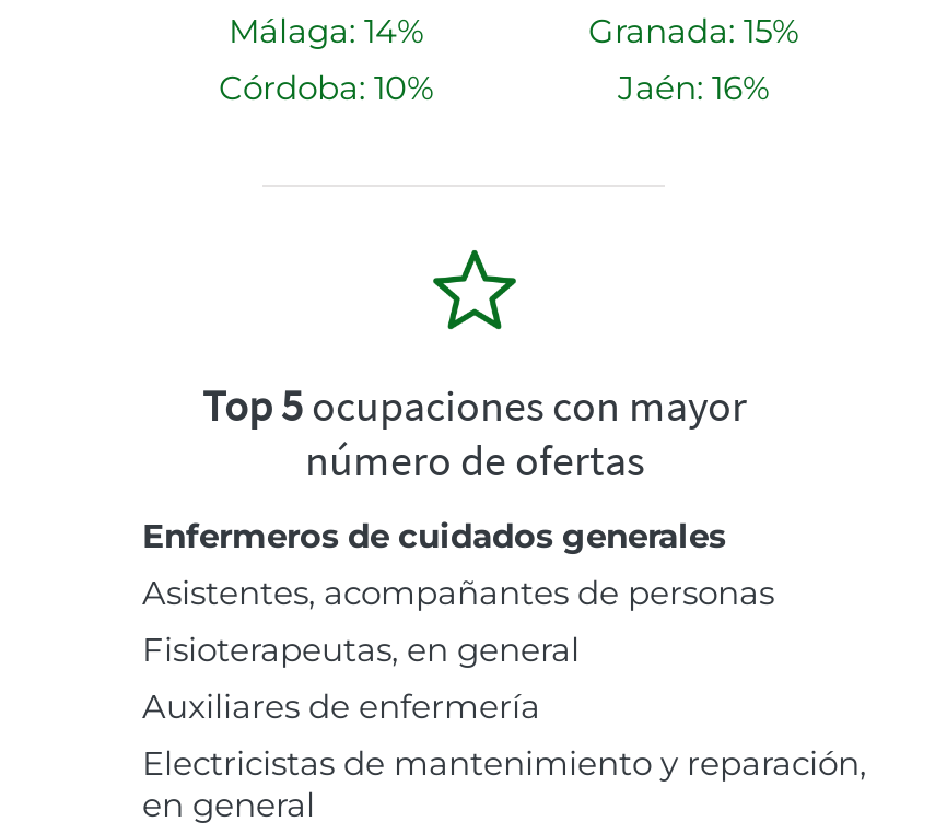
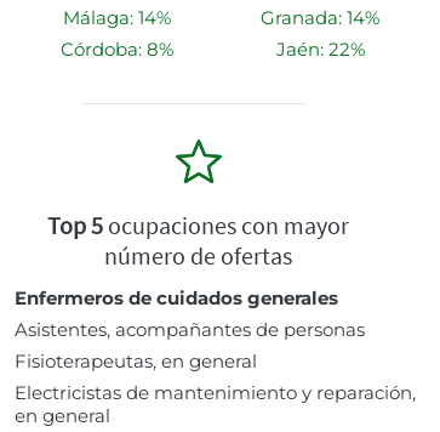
[588,10,798,52] Granada: 15% -> [261,6,379,29] Granada: 14%
[219,67,433,109] Córdoba: 10% -> [60,38,173,61] Córdoba: 8%
[618,67,769,109] Jaén: 16% -> [276,38,364,61] Jaén: 22%
[142,686,540,727] Auxiliares de enfermería -> none

